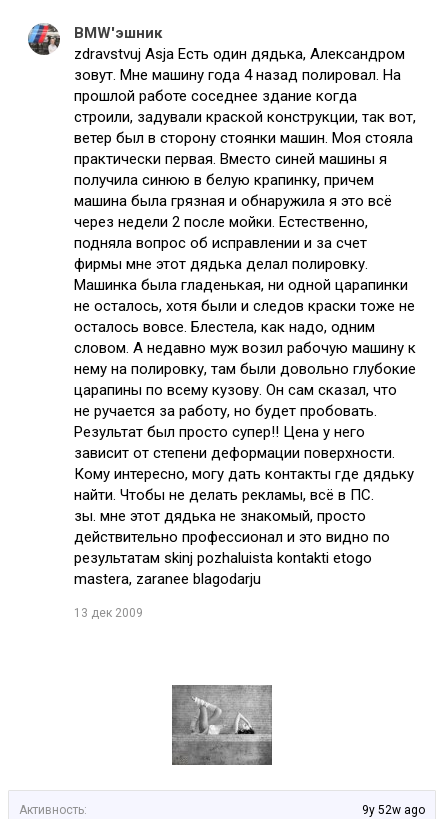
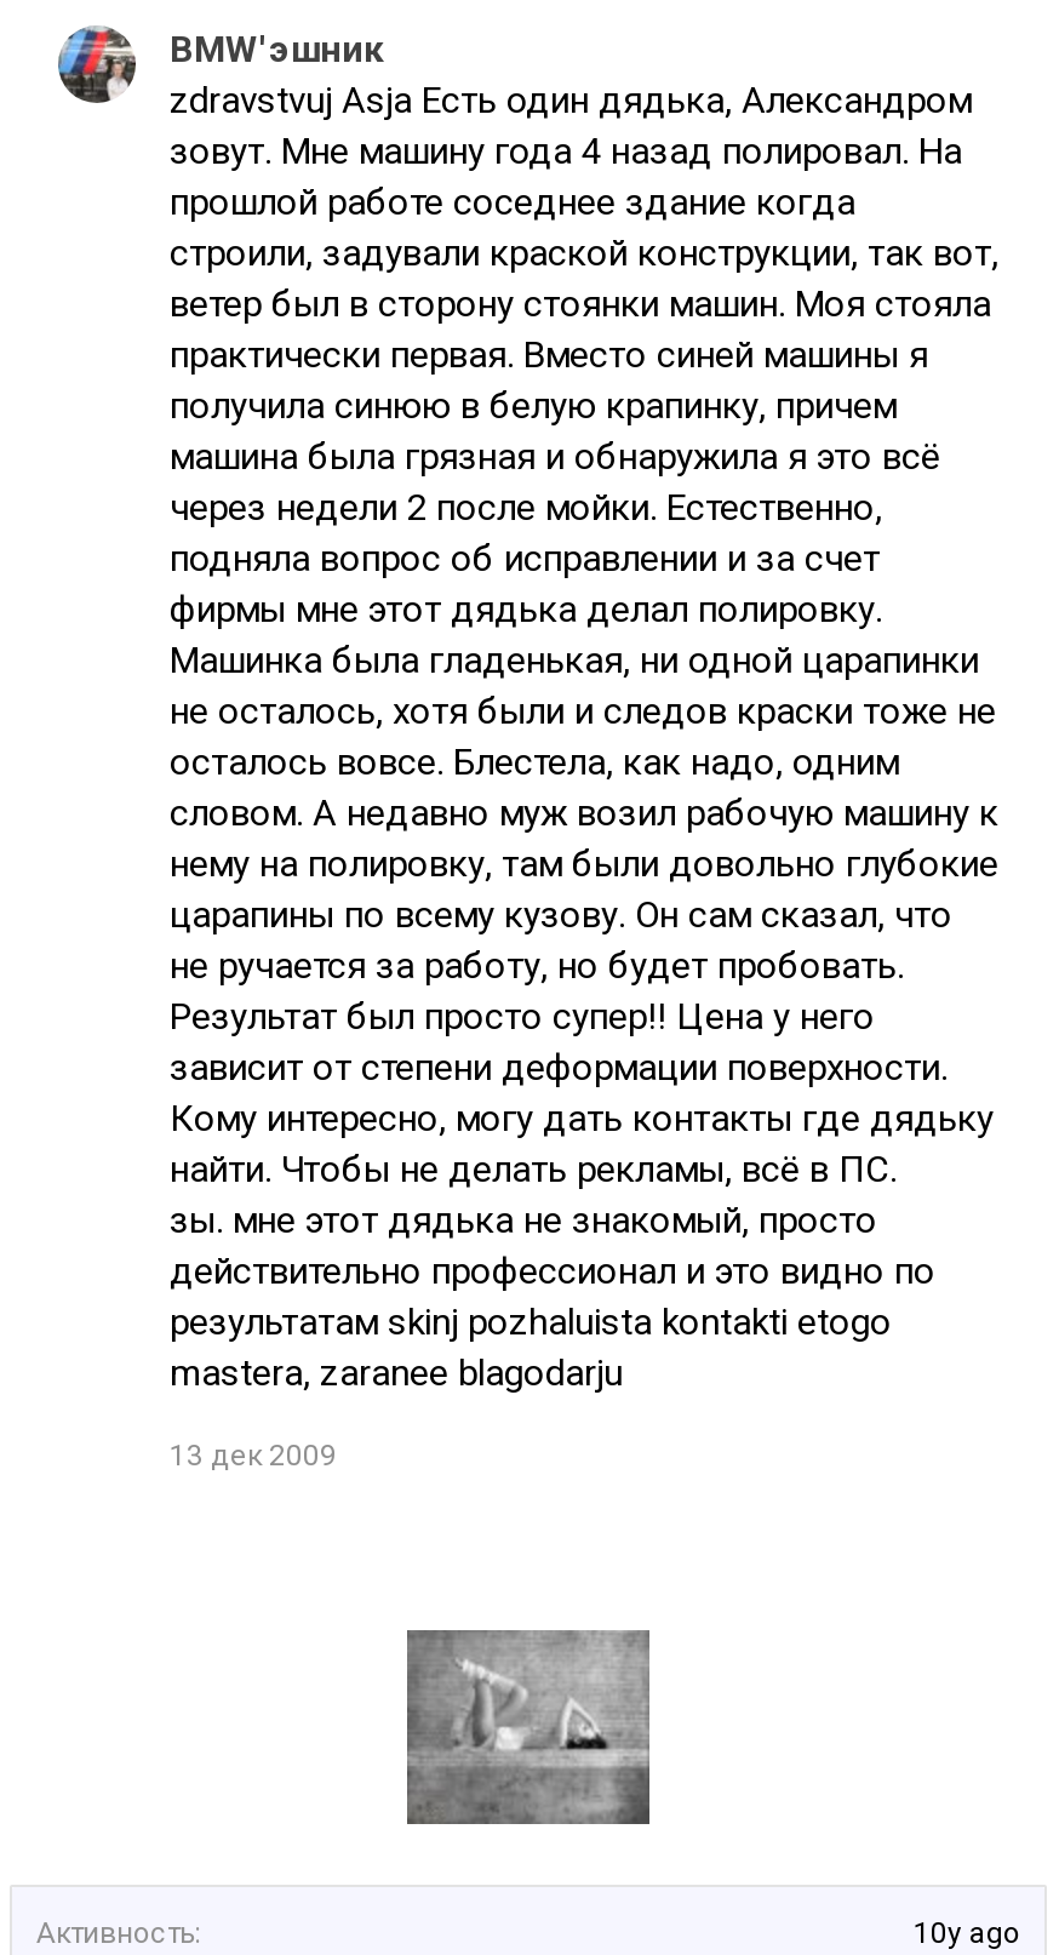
[362,803,425,817] 9y 52w ago -> [914,1916,1020,1950] 10y ago

